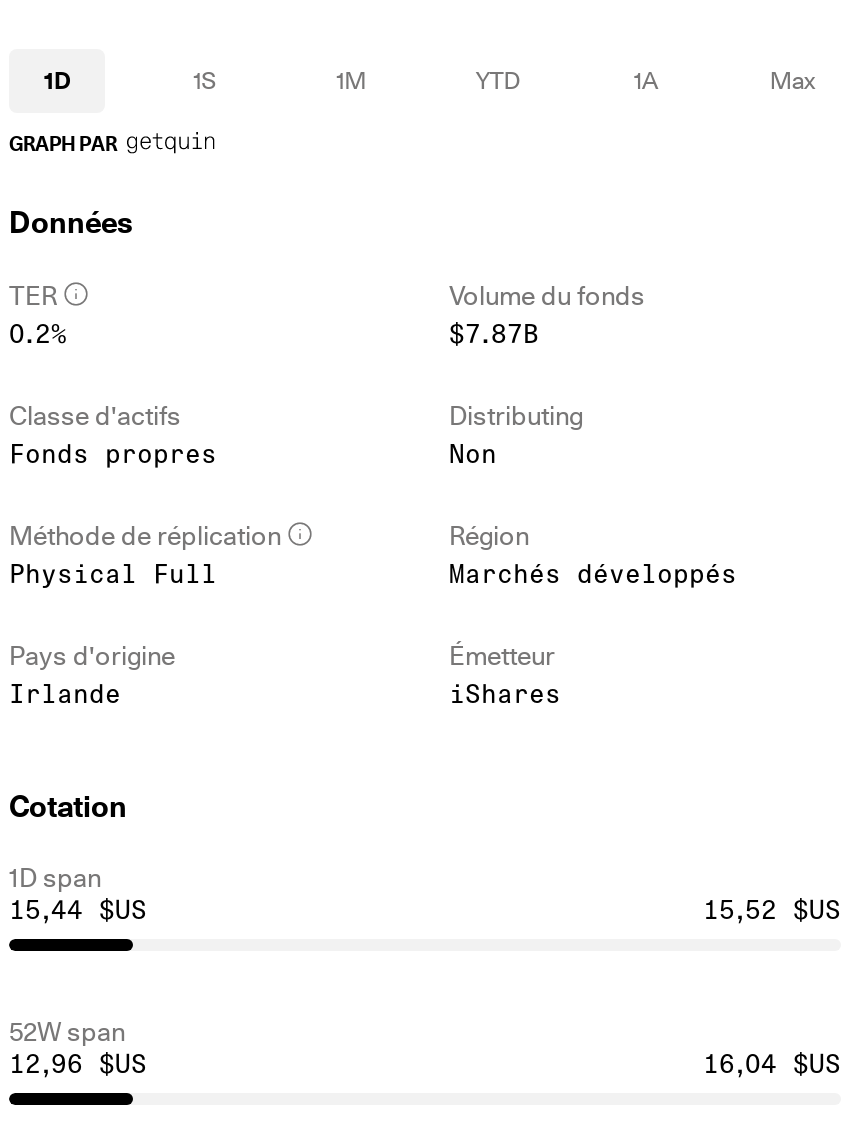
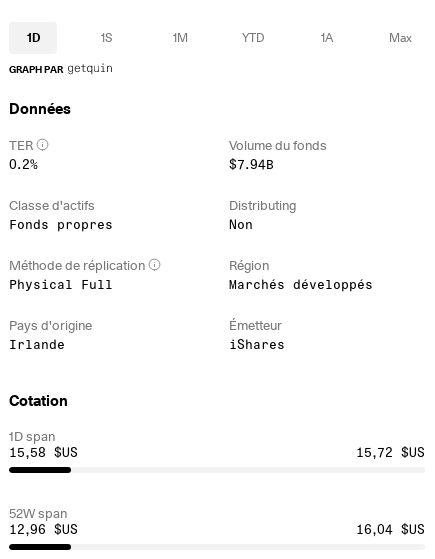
[449,317,539,349] $7.87B -> [229,156,274,172] $7.94B
[9,893,147,925] 15,44 $US -> [9,444,78,460] 15,58 $US
[703,893,841,925] 15,52 $US -> [356,444,425,460] 15,72 $US

